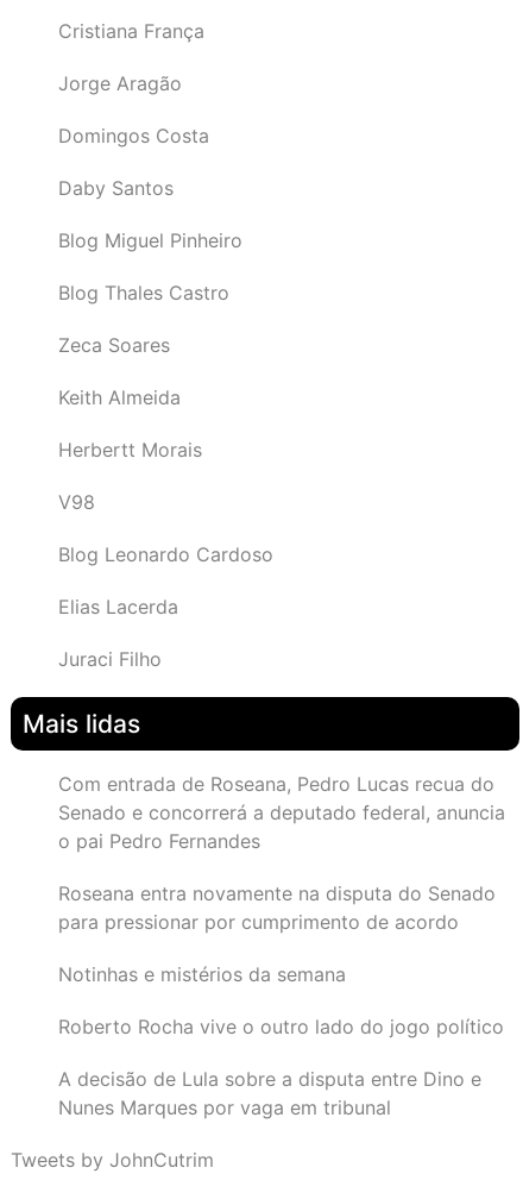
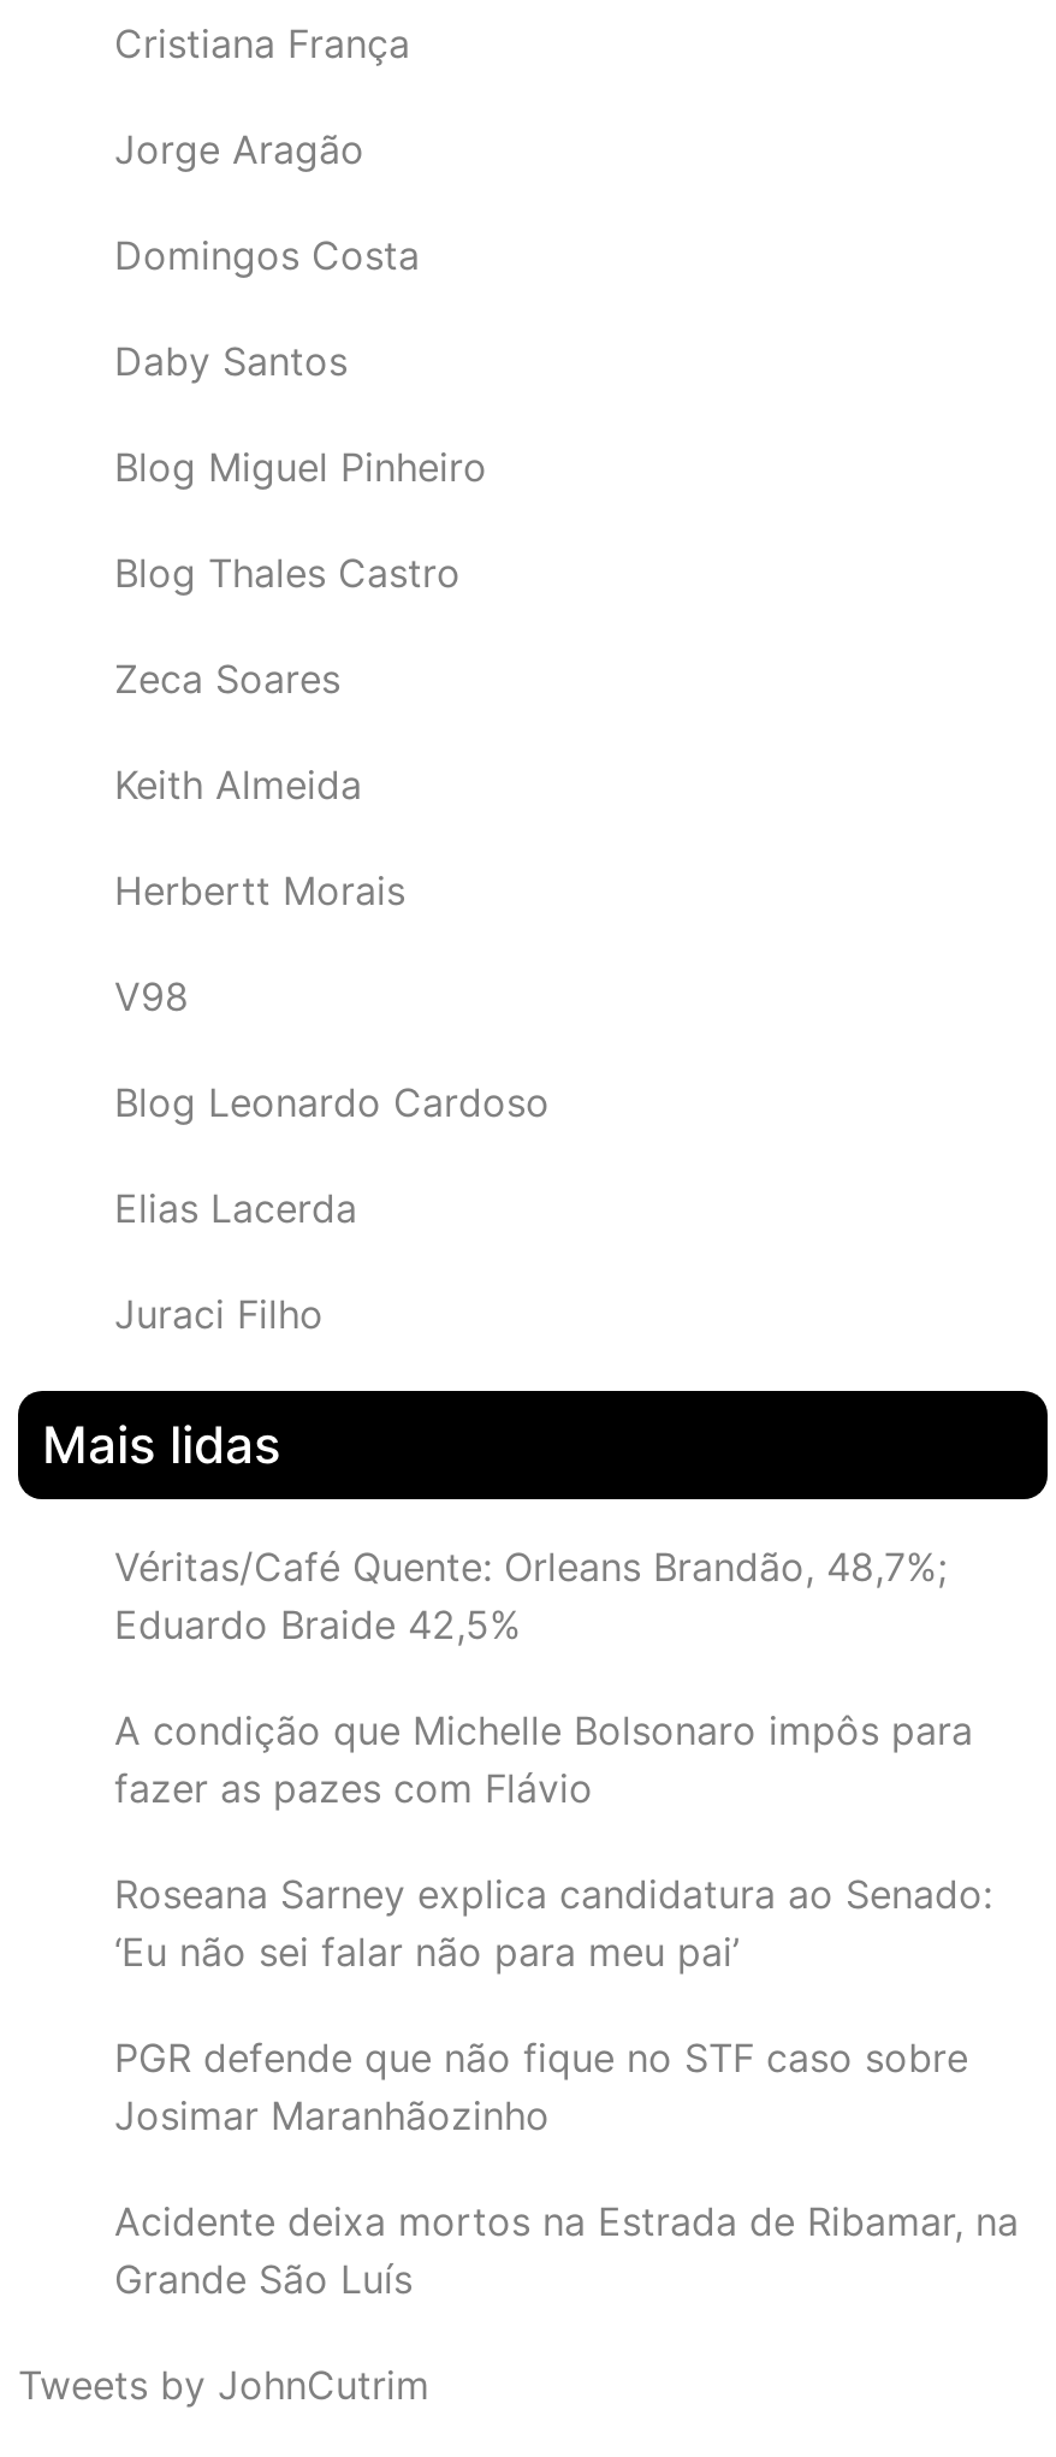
[58,772,505,853] Com entrada de Roseana, Pedro Lucas recua do | Senado e concorrerá a deputado federal, anuncia | o pai Pedro Fernandes -> [114,1543,947,1648] Véritas/Café Quente: Orleans Brandão, 48,7%; | Eduardo Braide 42,5%
[58,881,496,934] Roseana entra novamente na disputa do Senado | para pressionar por cumprimento de acordo -> [114,1706,973,1812] A condição que Michelle Bolsonaro impôs para | fazer as pazes com Flávio
[58,962,346,986] Notinhas e mistérios da semana -> [114,1870,992,1976] Roseana Sarney explica candidatura ao Senado: | ‘Eu não sei falar não para meu pai’
[58,1015,504,1038] Roberto Rocha vive o outro lado do jogo político -> [114,2033,968,2139] PGR defende que não fique no STF caso sobre | Josimar Maranhãozinho
[58,1067,481,1119] A decisão de Lula sobre a disputa entre Dino e | Nunes Marques por vaga em tribunal -> [114,2197,1019,2303] Acidente deixa mortos na Estrada de Ribamar, na | Grande São Luís

